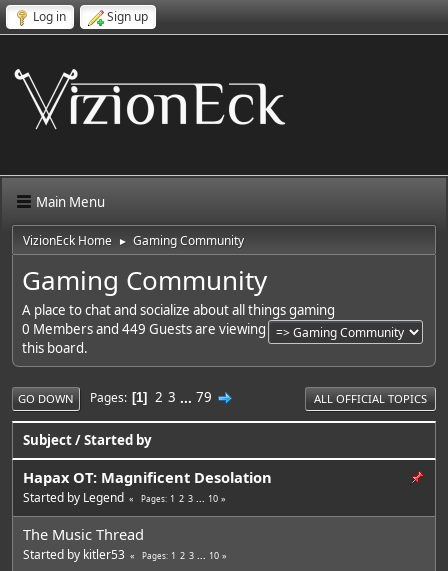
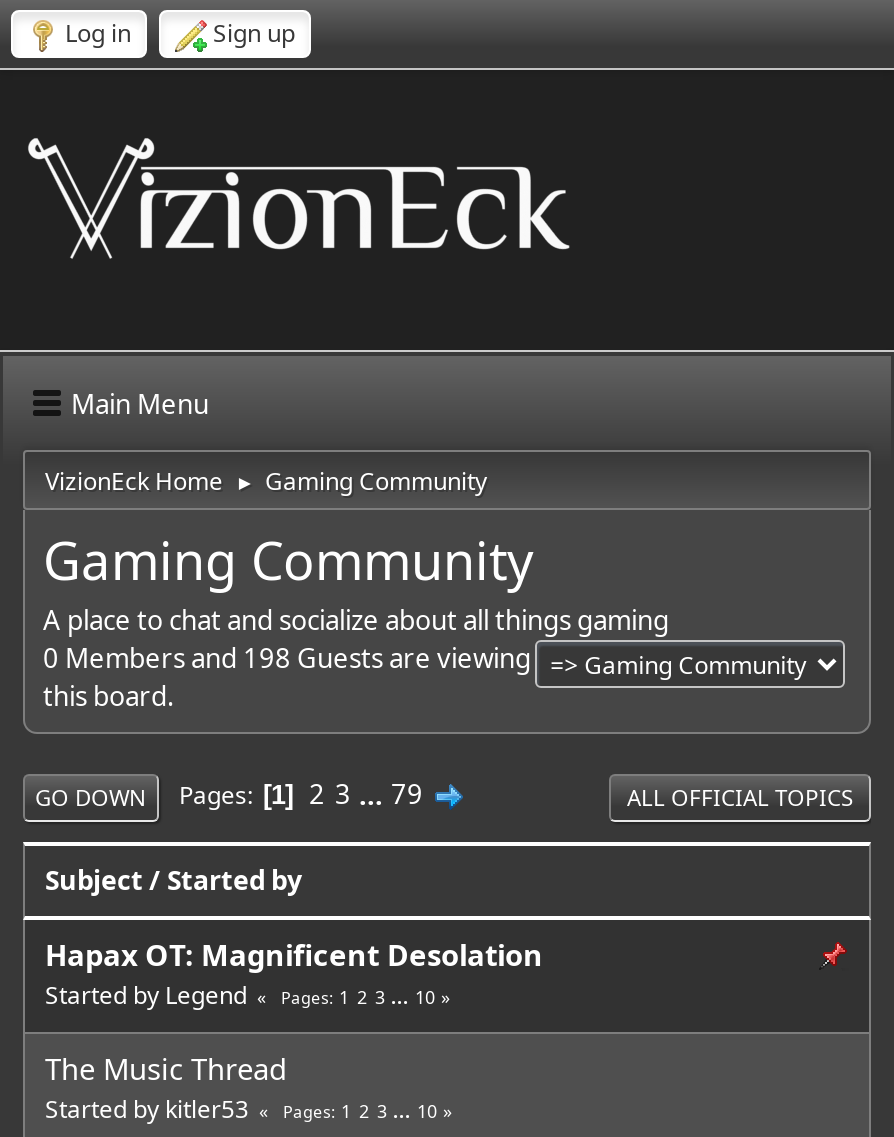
[22,319,266,337] 0 Members and 449 Guests are viewing -> [43,639,531,675] 0 Members and 198 Guests are viewing

